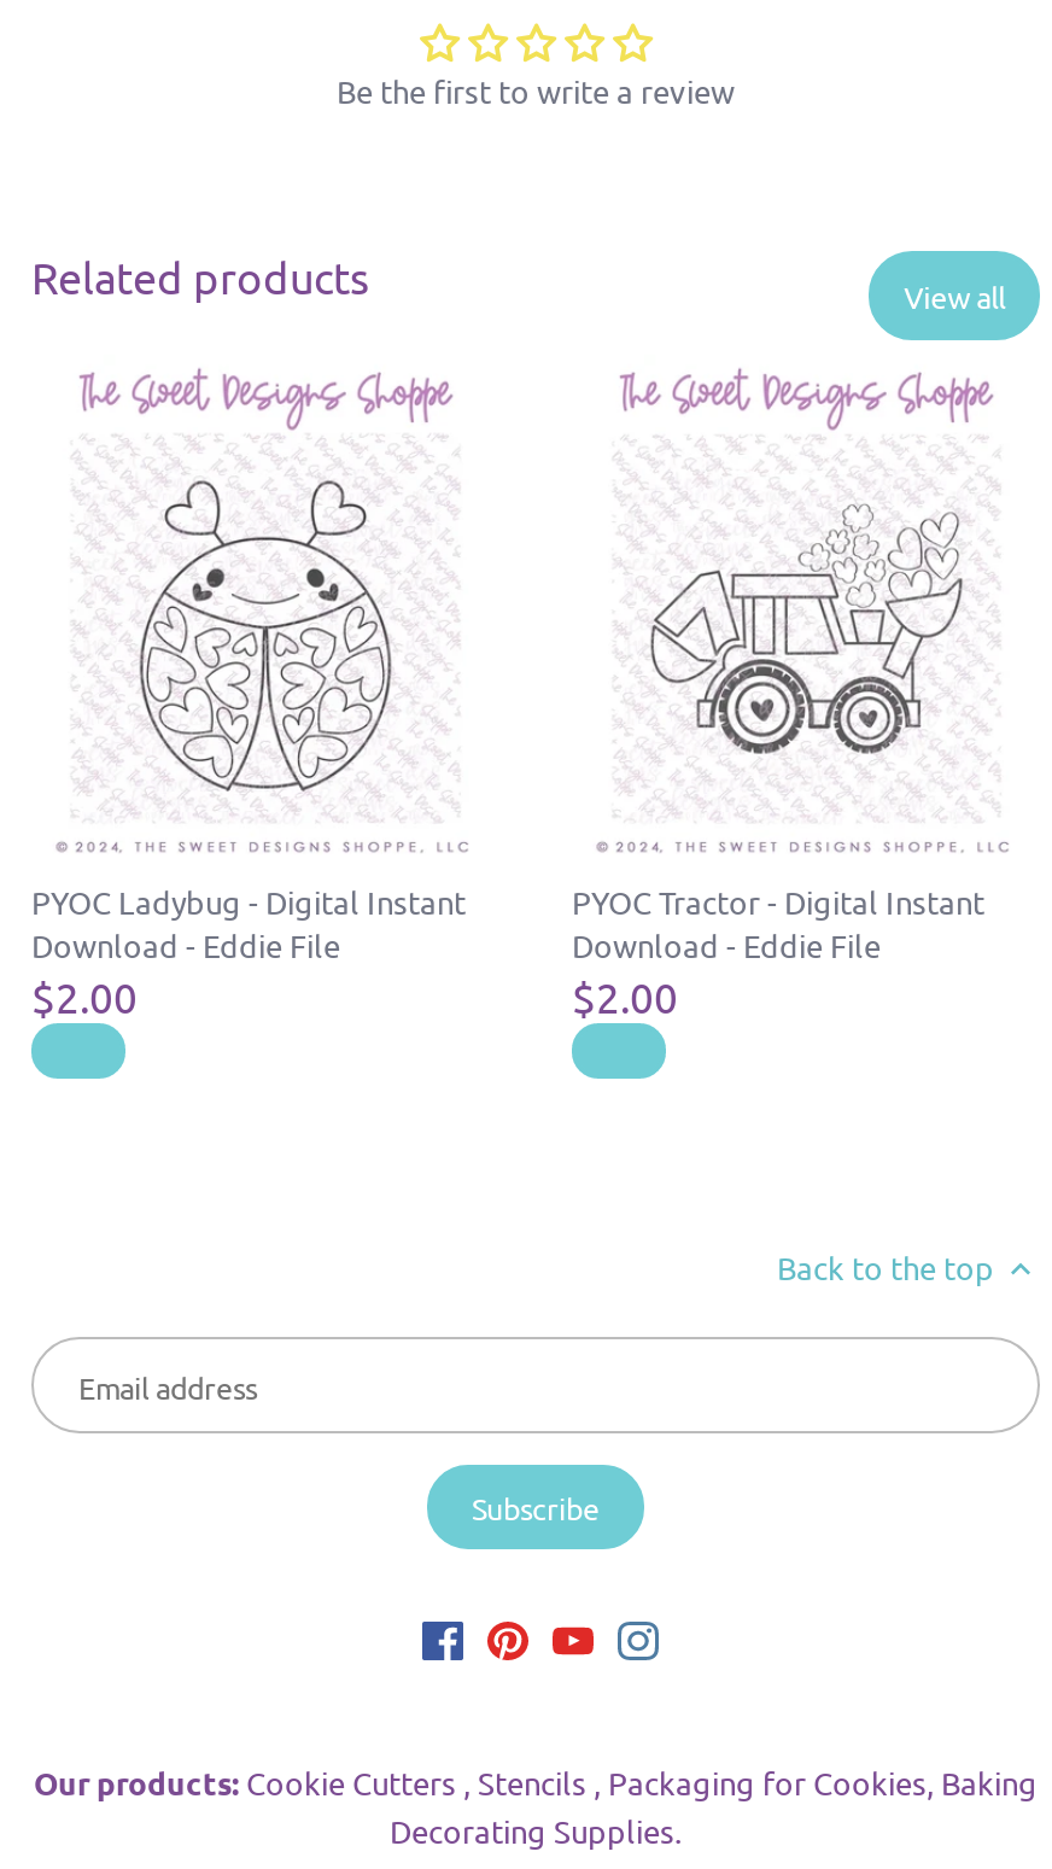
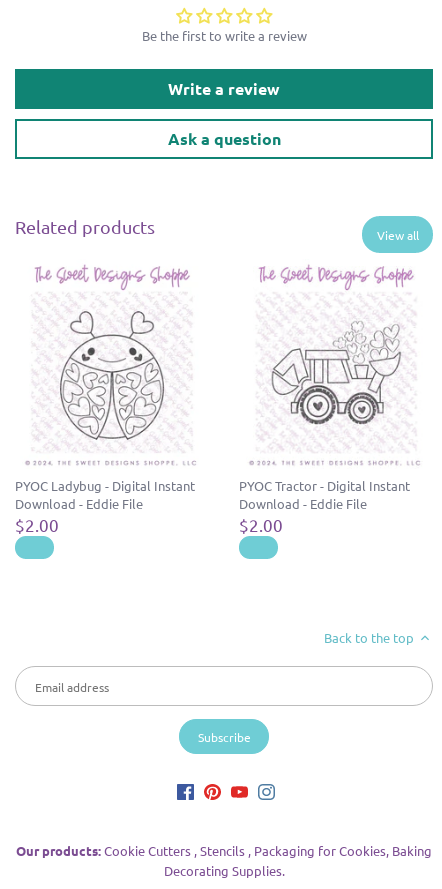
none -> [167,78,280,149] Write a review | Ask a question

